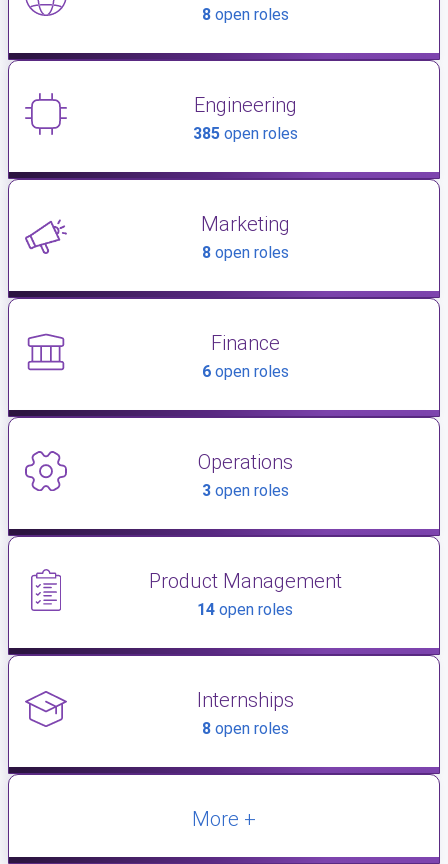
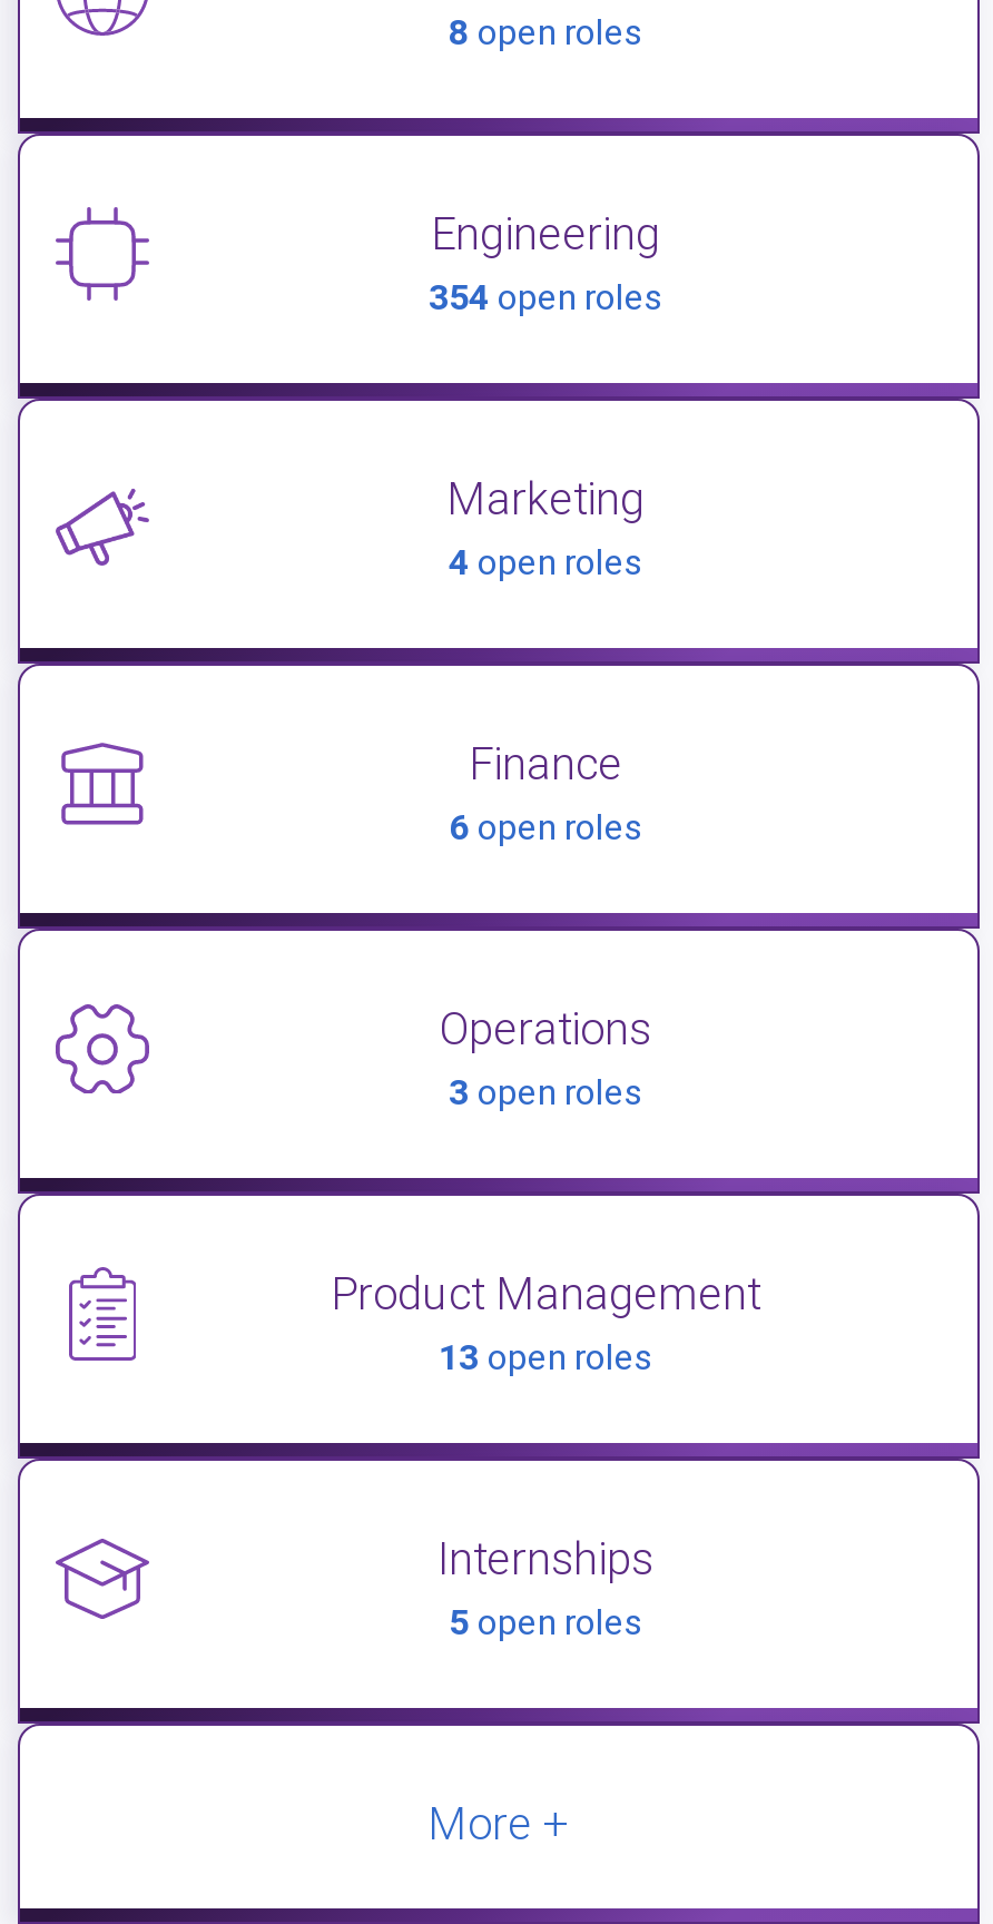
[192,124,297,143] 385 open roles -> [429,276,662,318] 354 open roles
[201,243,288,262] 8 open roles -> [449,541,642,583] 4 open roles
[197,600,293,619] 14 open roles -> [439,1336,652,1378] 13 open roles
[201,719,288,738] 8 open roles -> [449,1601,642,1643] 5 open roles

